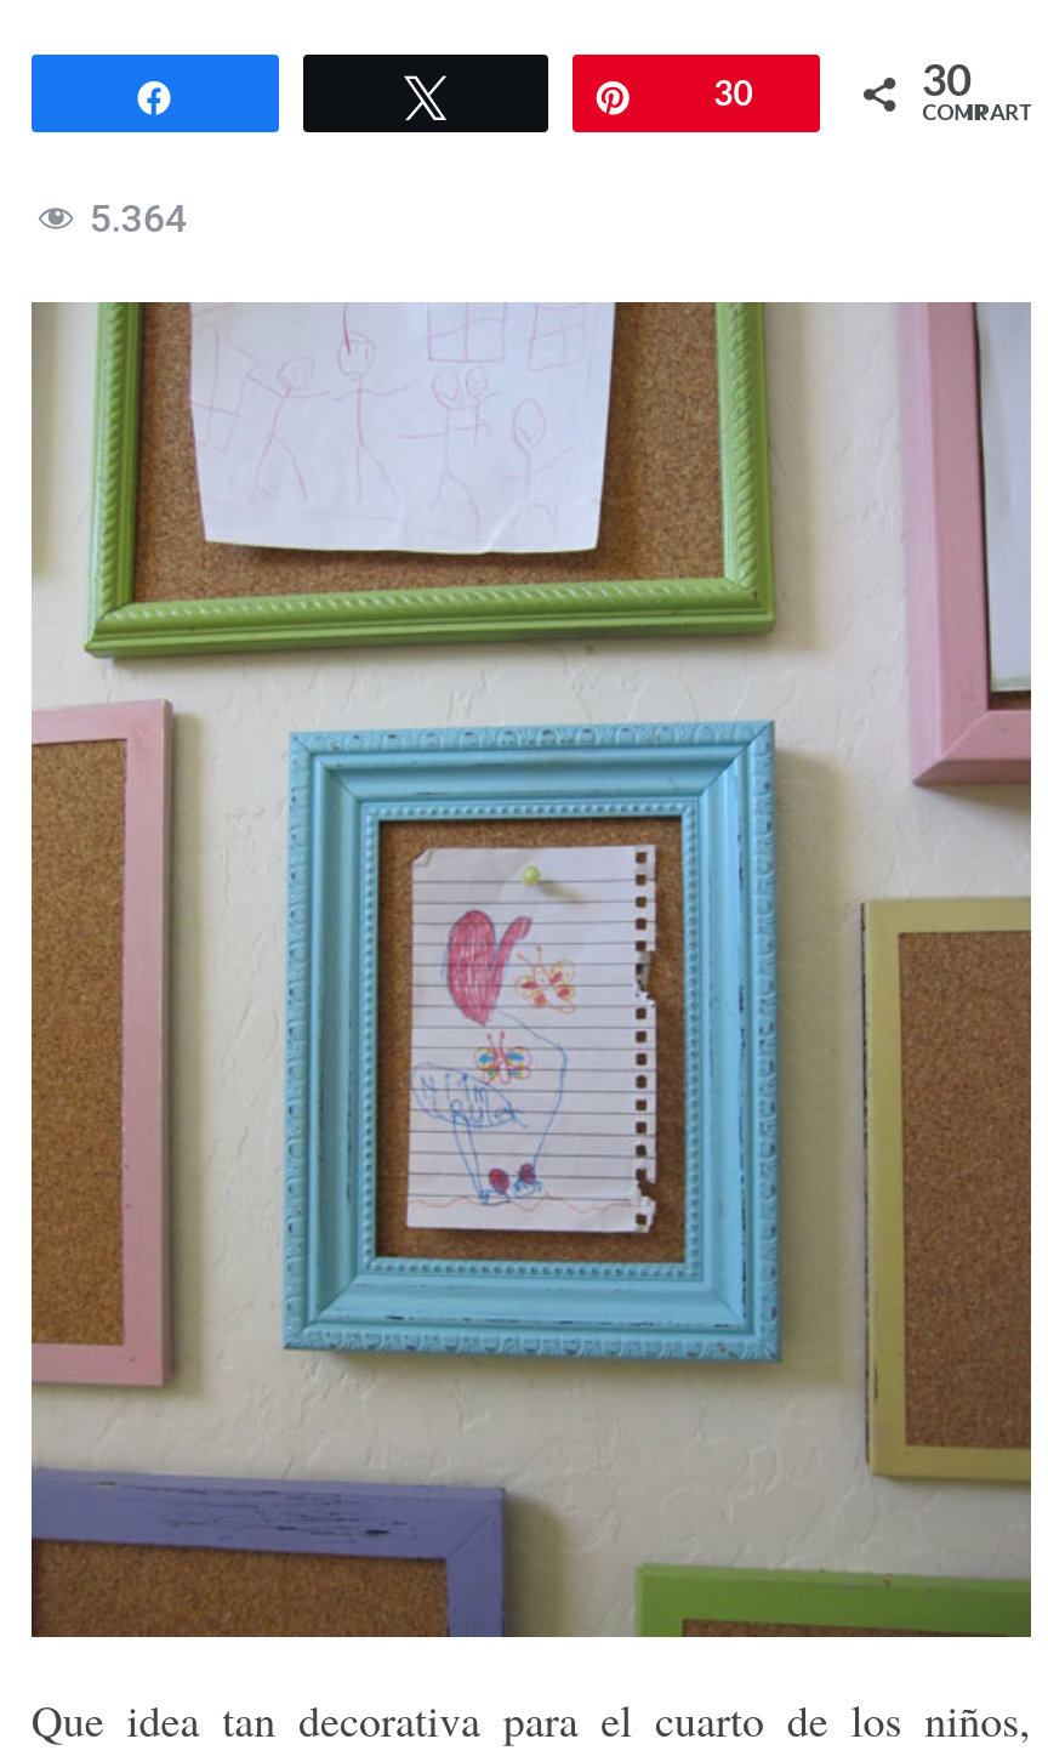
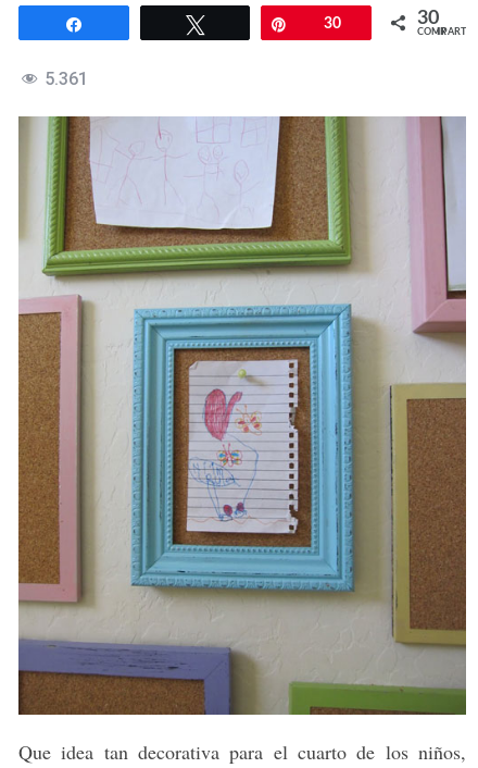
[90,196,187,242] 5.364 -> [44,69,88,89] 5.361

